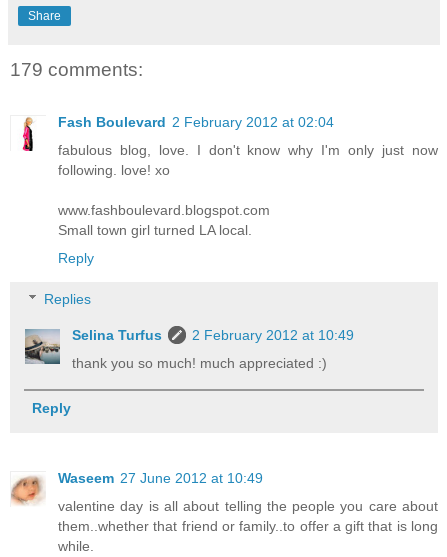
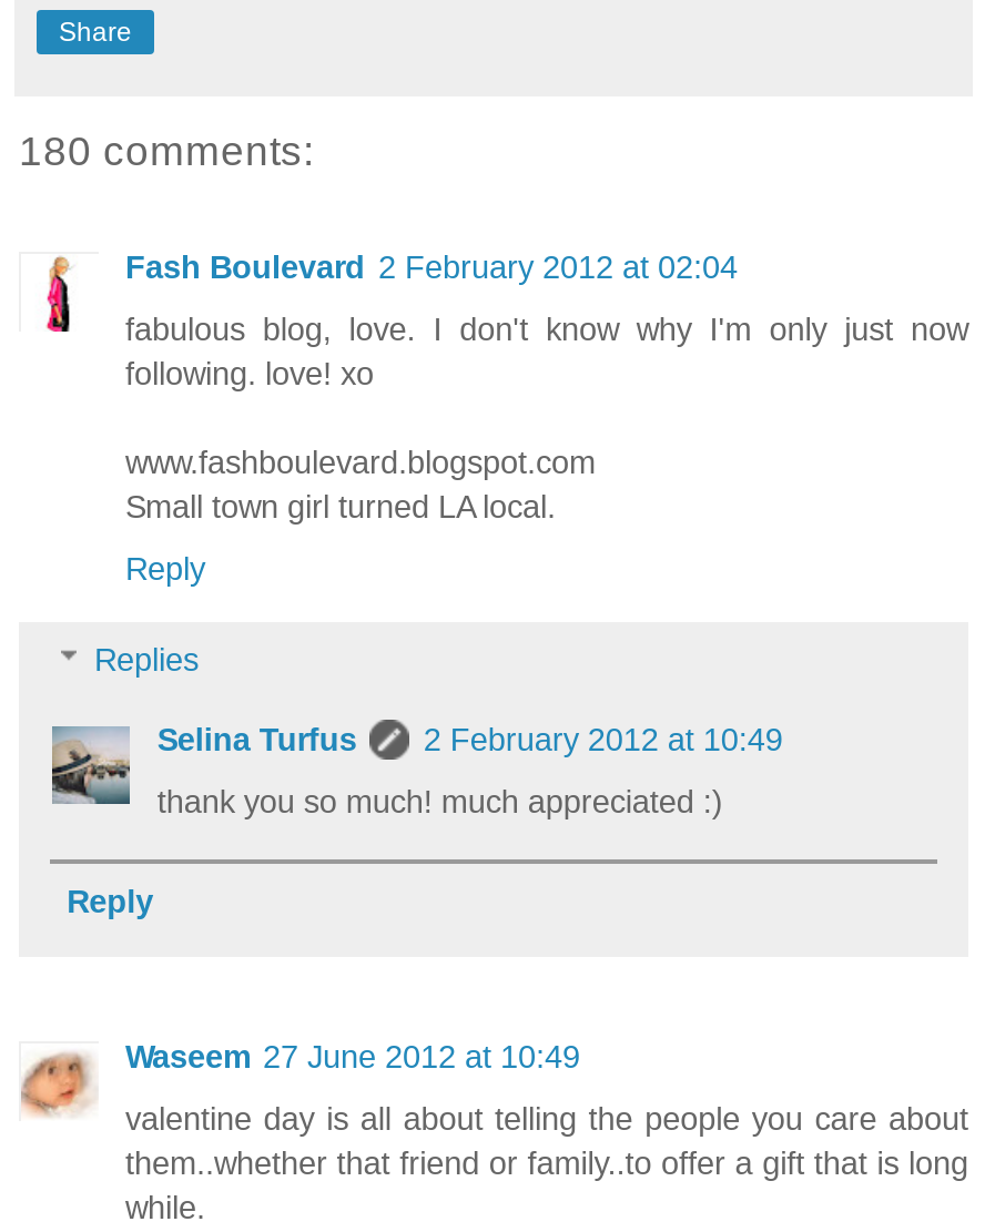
[10,59,143,80] 179 comments: -> [19,128,314,175] 180 comments:

